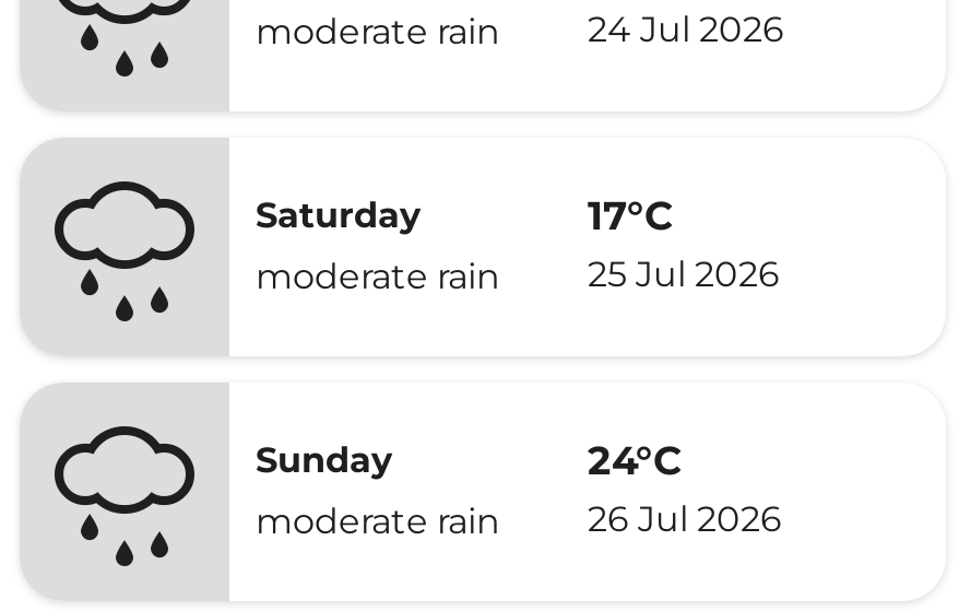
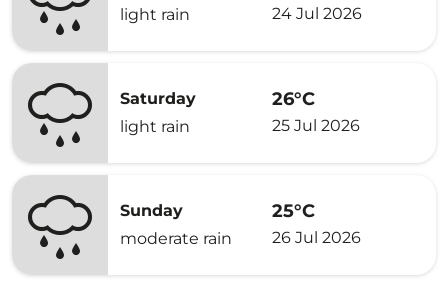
[256,11,500,52] moderate rain -> [120,5,190,24] light rain
[588,191,673,239] 17°C -> [272,87,315,109] 26°C
[256,256,500,297] moderate rain -> [120,117,190,136] light rain
[588,436,682,484] 24°C -> [272,199,315,221] 25°C

